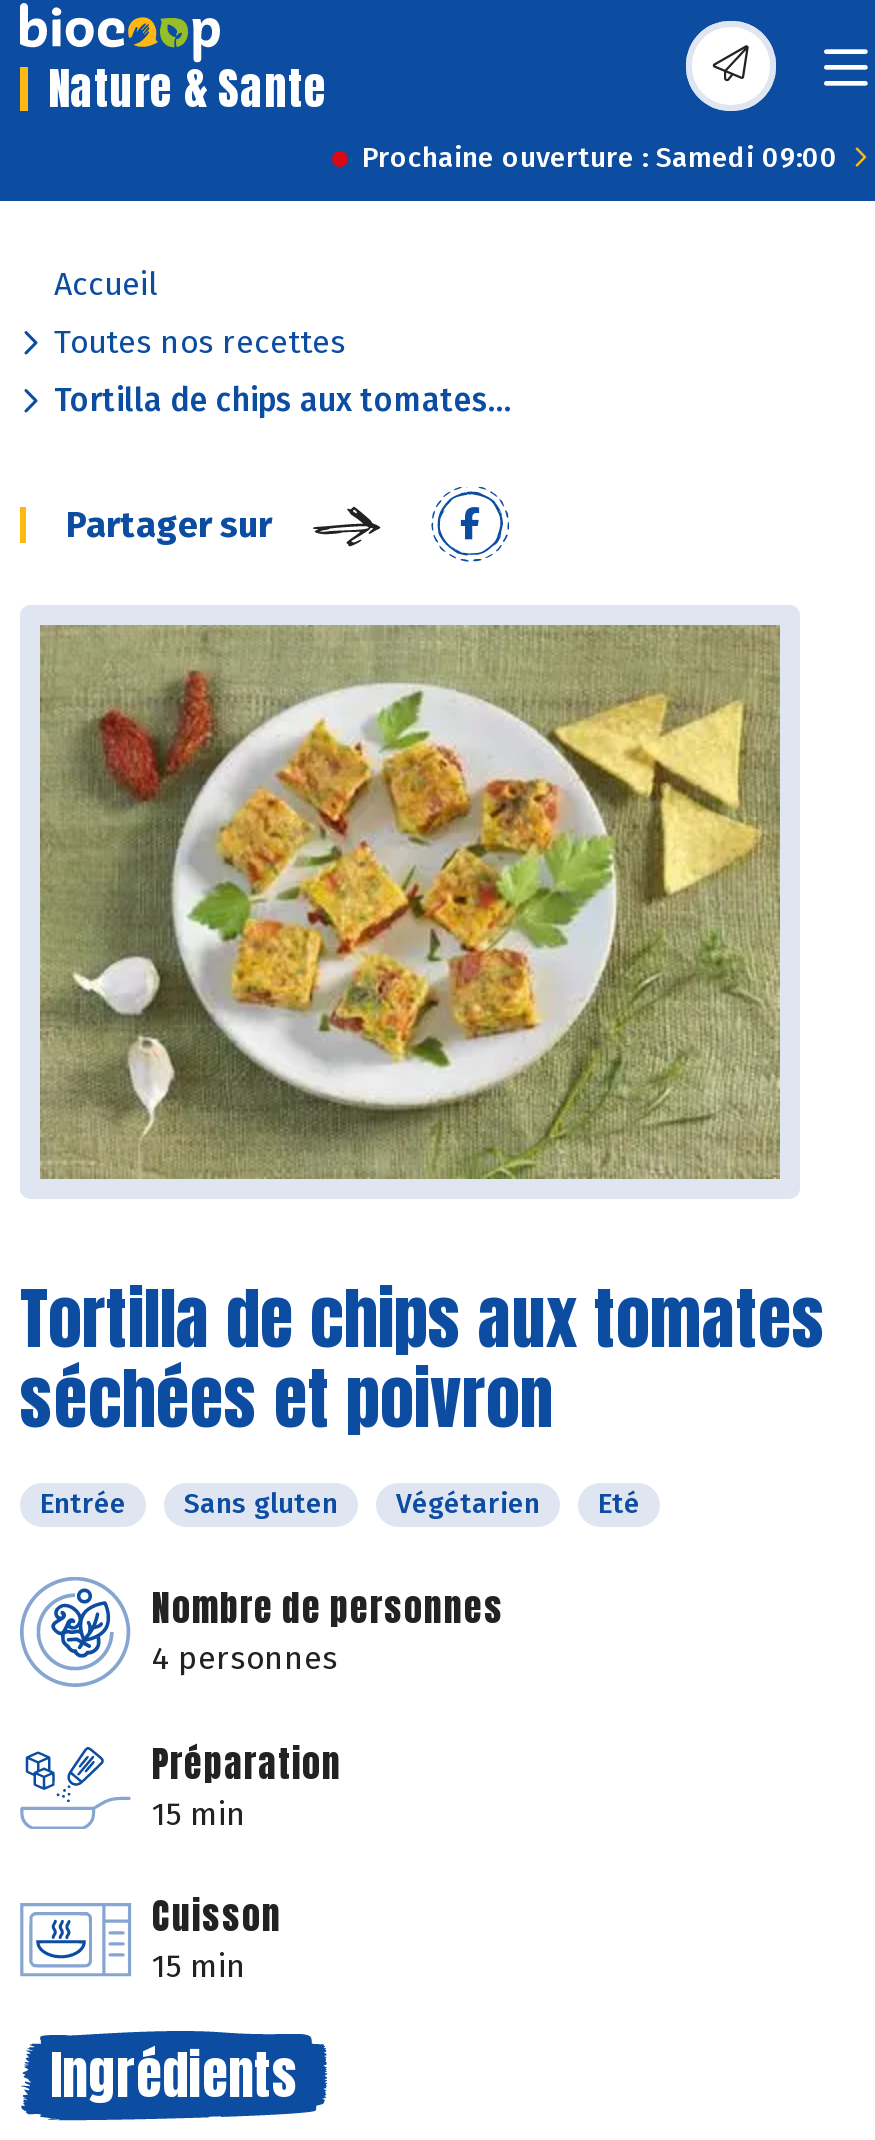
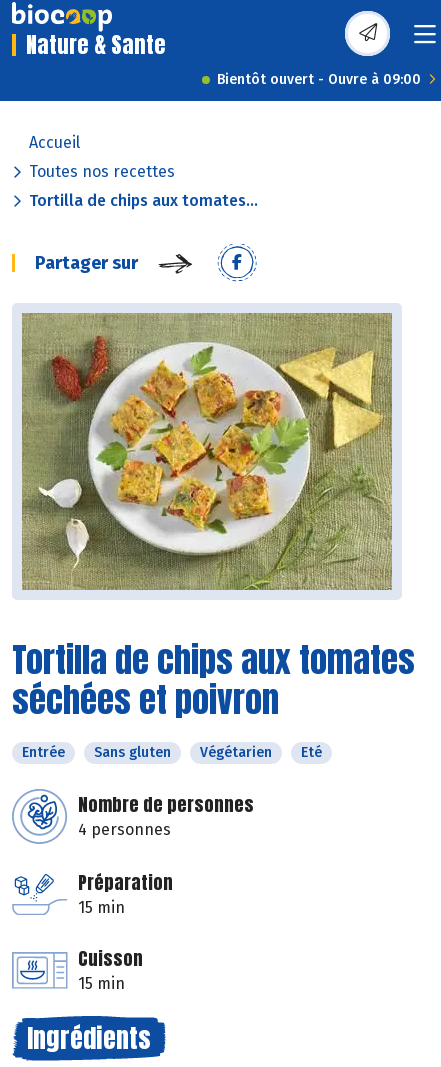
[362,141,838,175] Prochaine ouverture : Samedi 09:00 -> [217,71,421,88] Bientôt ouvert - Ouvre à 09:00

